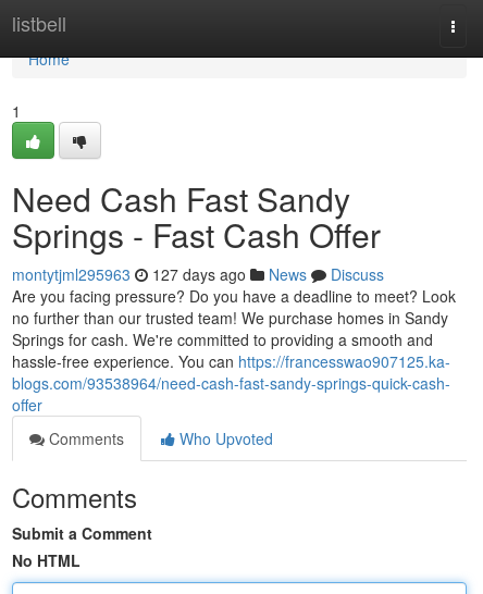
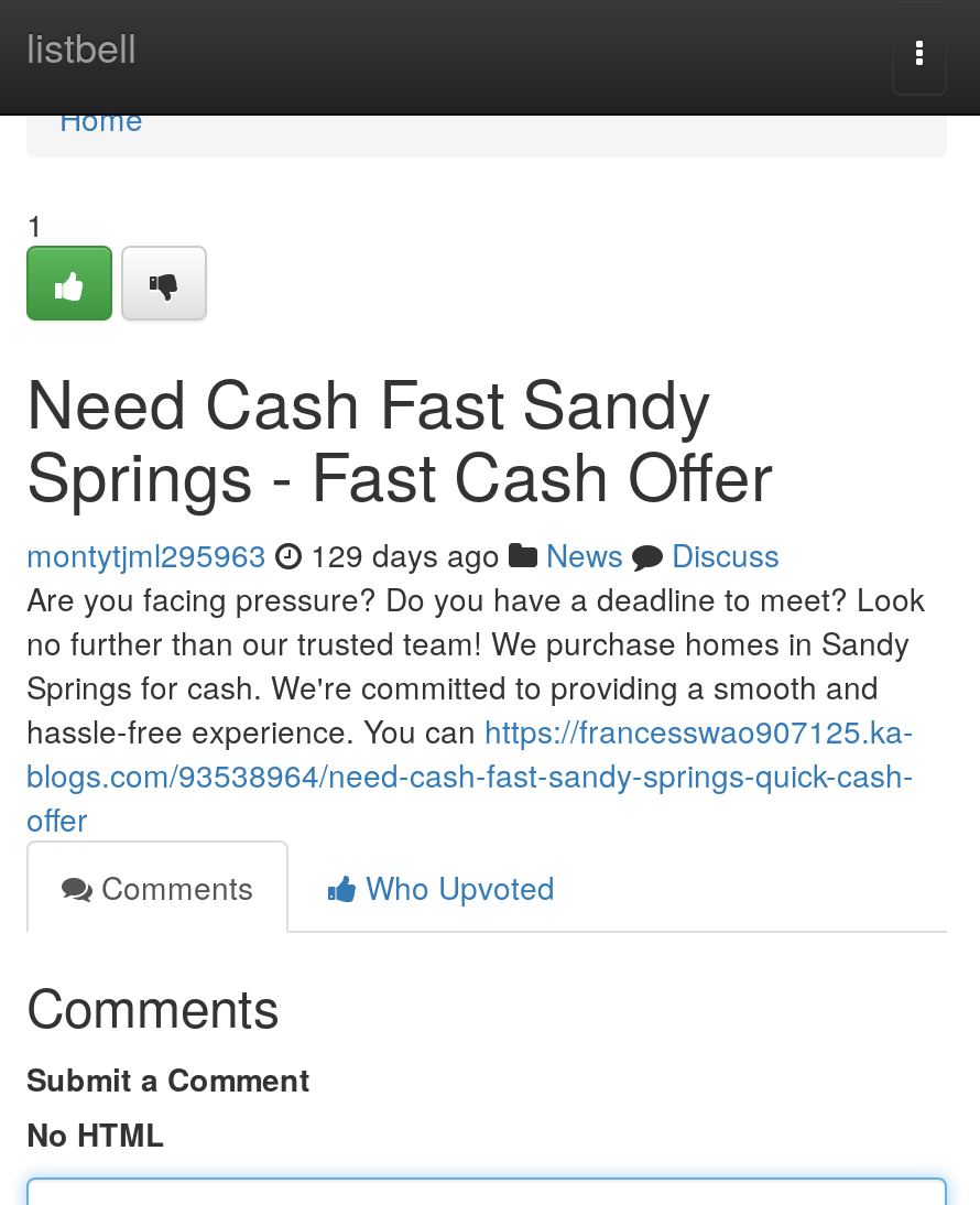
[12,263,384,285] montytjml295963 127 days ago News Discuss -> [26,532,780,576] montytjml295963 129 days ago News Discuss

